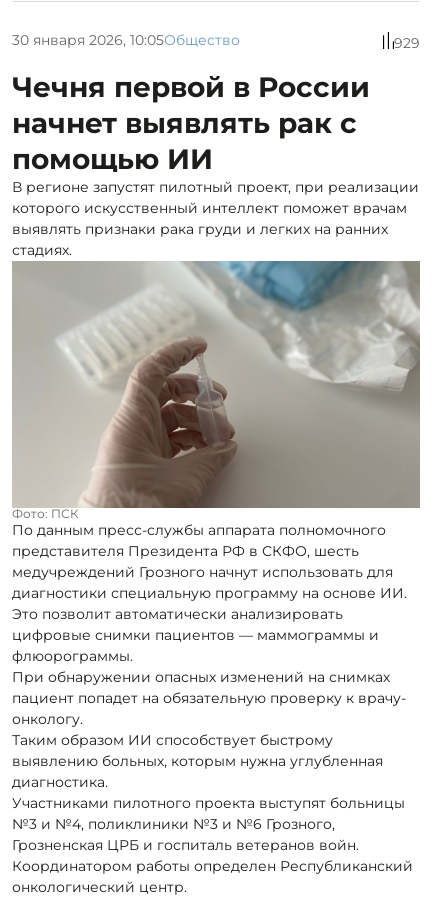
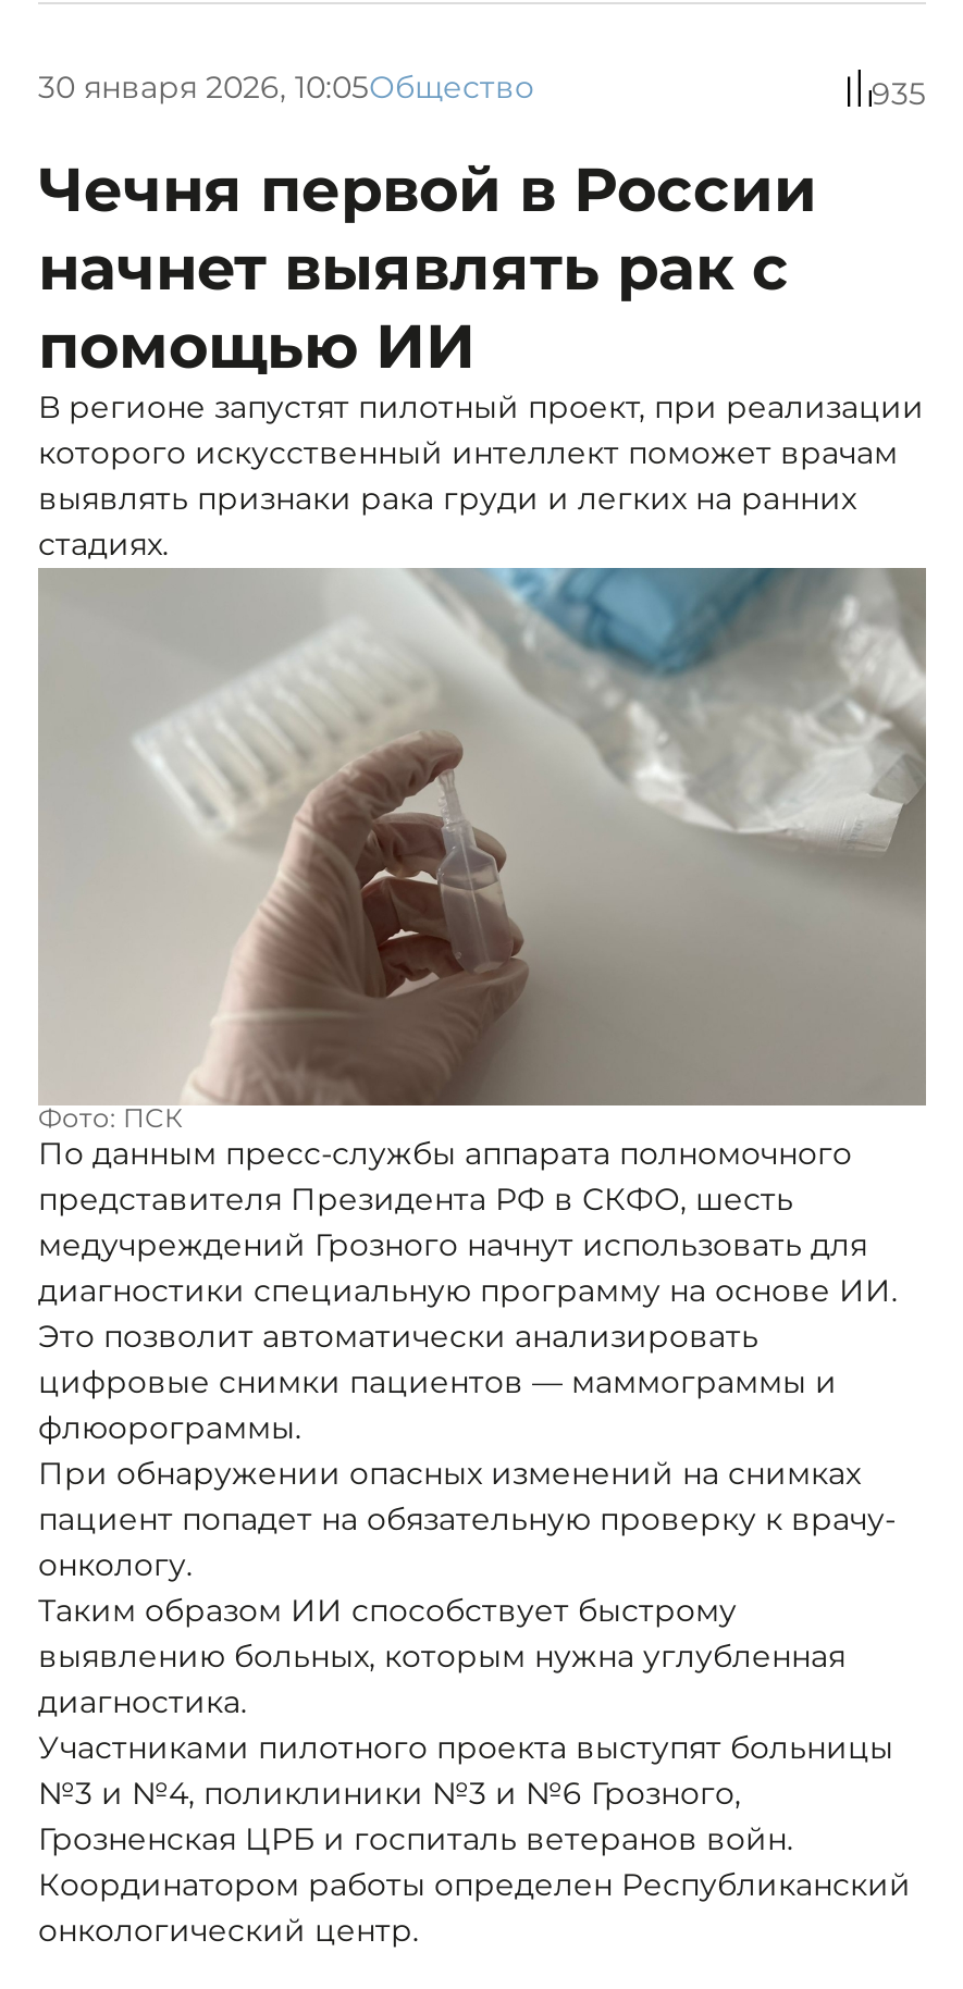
[394,34,420,52] 929 -> [872,74,926,113] 935

